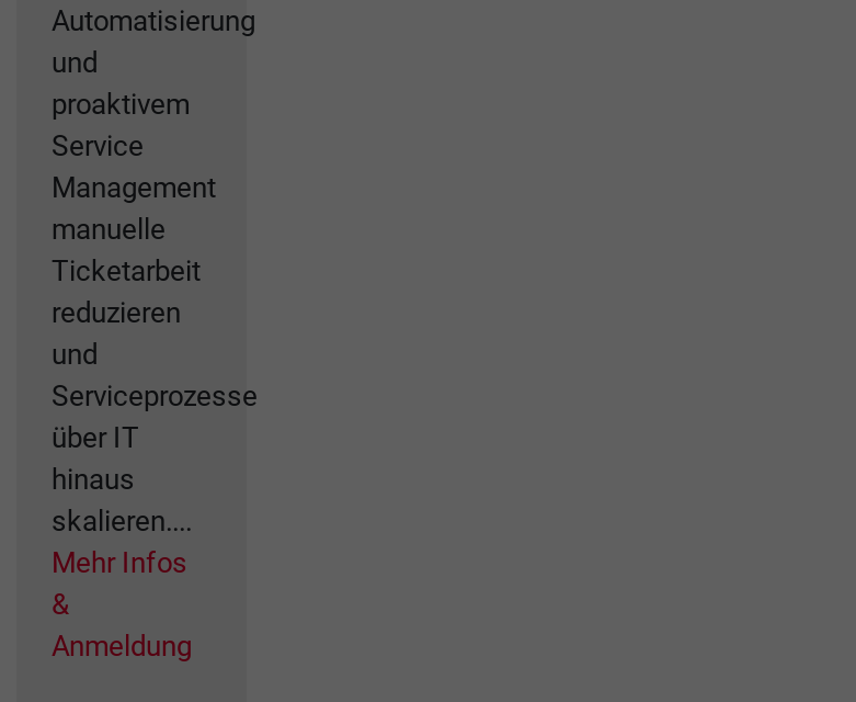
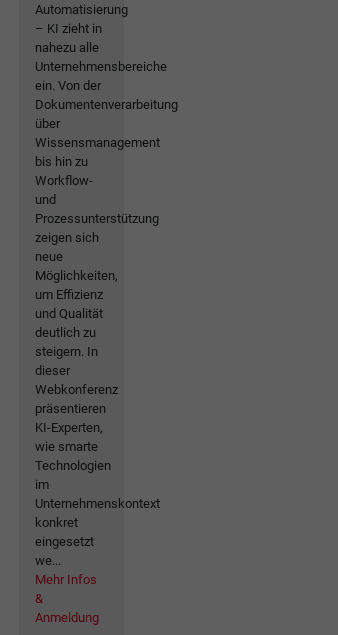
none -> [35,21,178,188] – KI zieht in | nahezu alle | Unternehmensbereiche | ein. Von der | Dokumentenverarbeitung | über | Wissensmanagement | bis hin zu | Workflow-
[52,89,258,538] proaktivem | Service | Management | manuelle | Ticketarbeit | reduzieren | und | Serviceprozesse | über IT | hinaus | skalieren.... -> [35,211,160,568] Prozessunterstützung | zeigen sich | neue | Möglichkeiten, | um Effizienz | und Qualität | deutlich zu | steigern. In | dieser | Webkonferenz | präsentieren | KI-Experten, | wie smarte | Technologien | im | Unternehmenskontext | konkret | eingesetzt | we...

